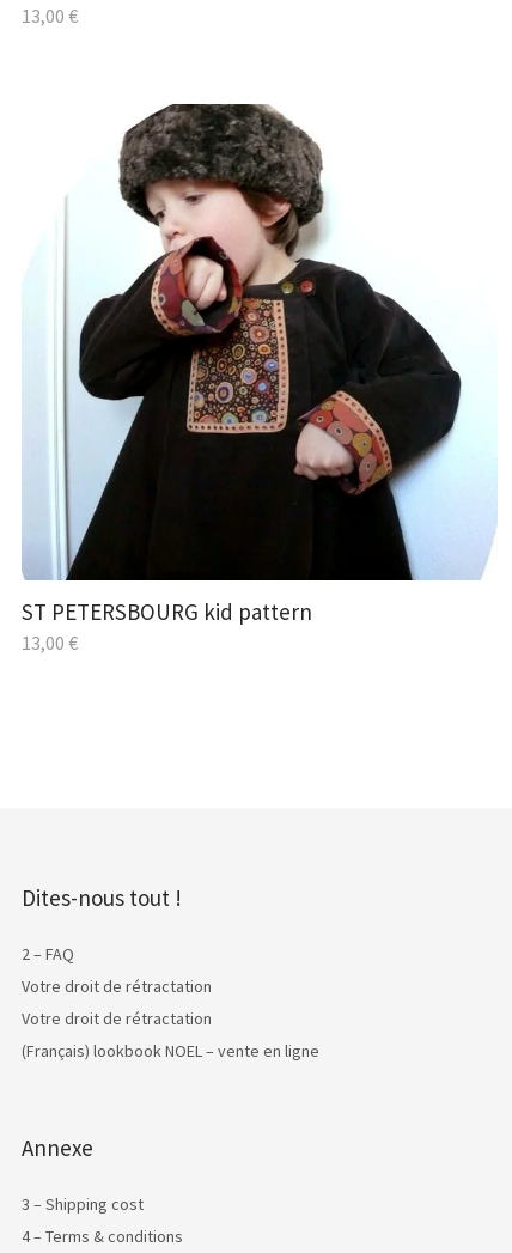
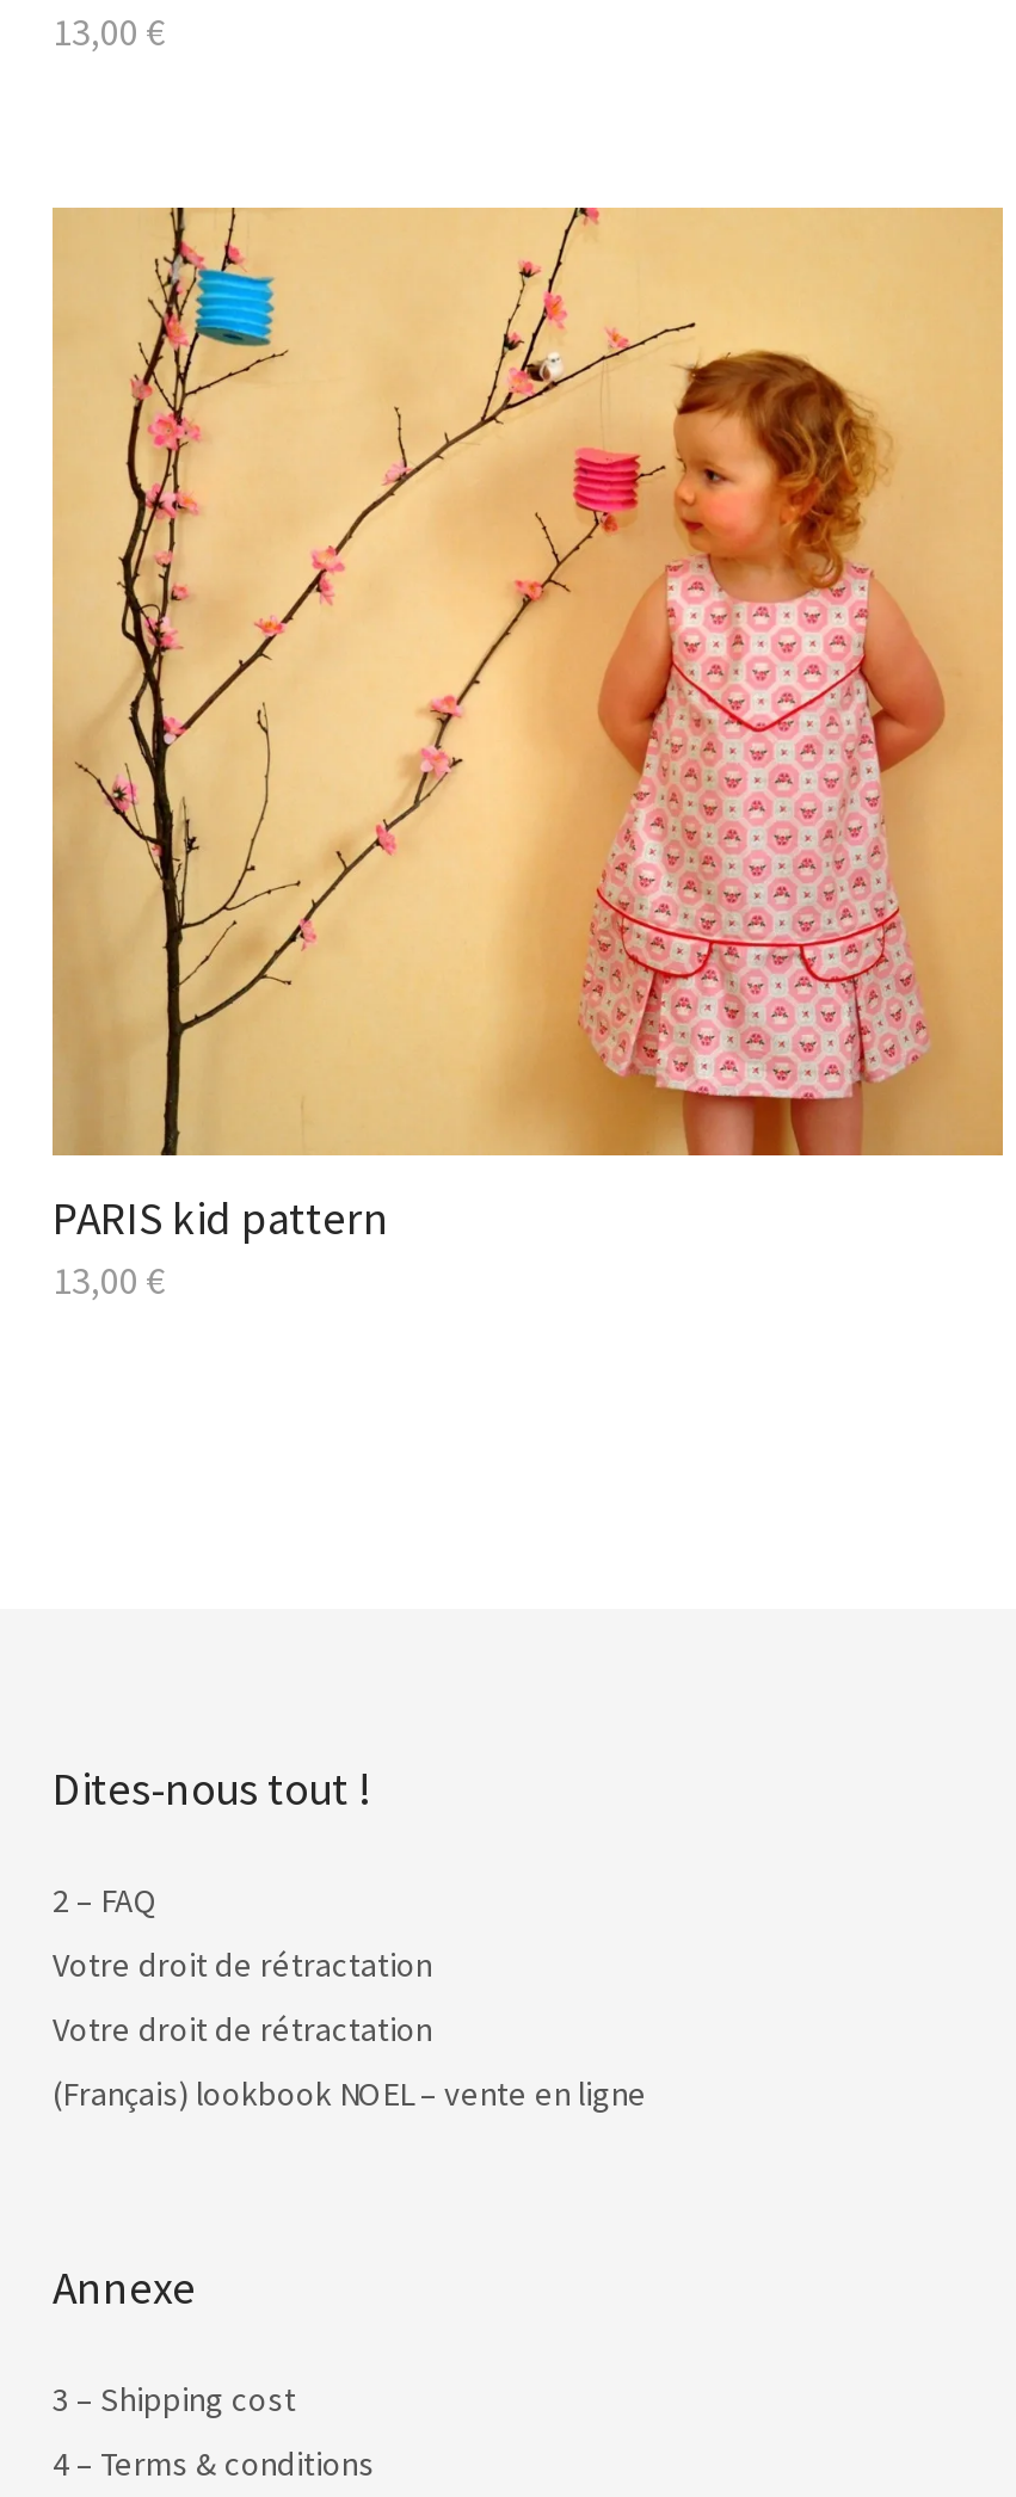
[22,103,498,626] [image] | ST PETERSBOURG kid pattern -> [50,205,1005,1247] [image] | PARIS kid pattern

